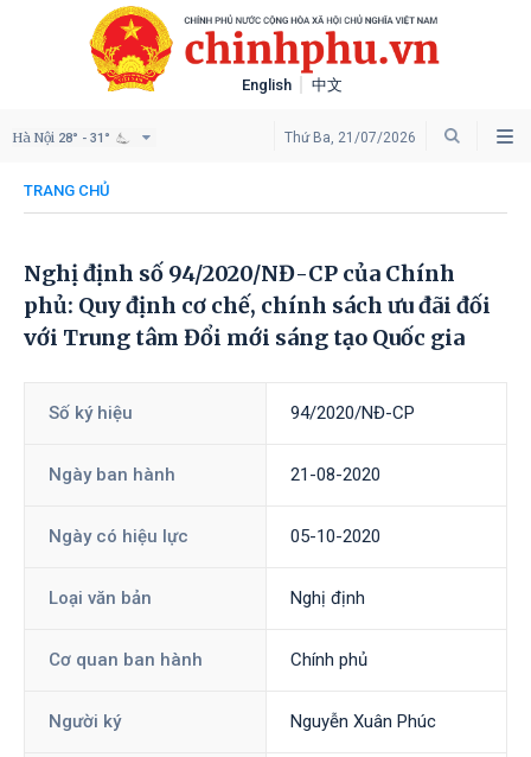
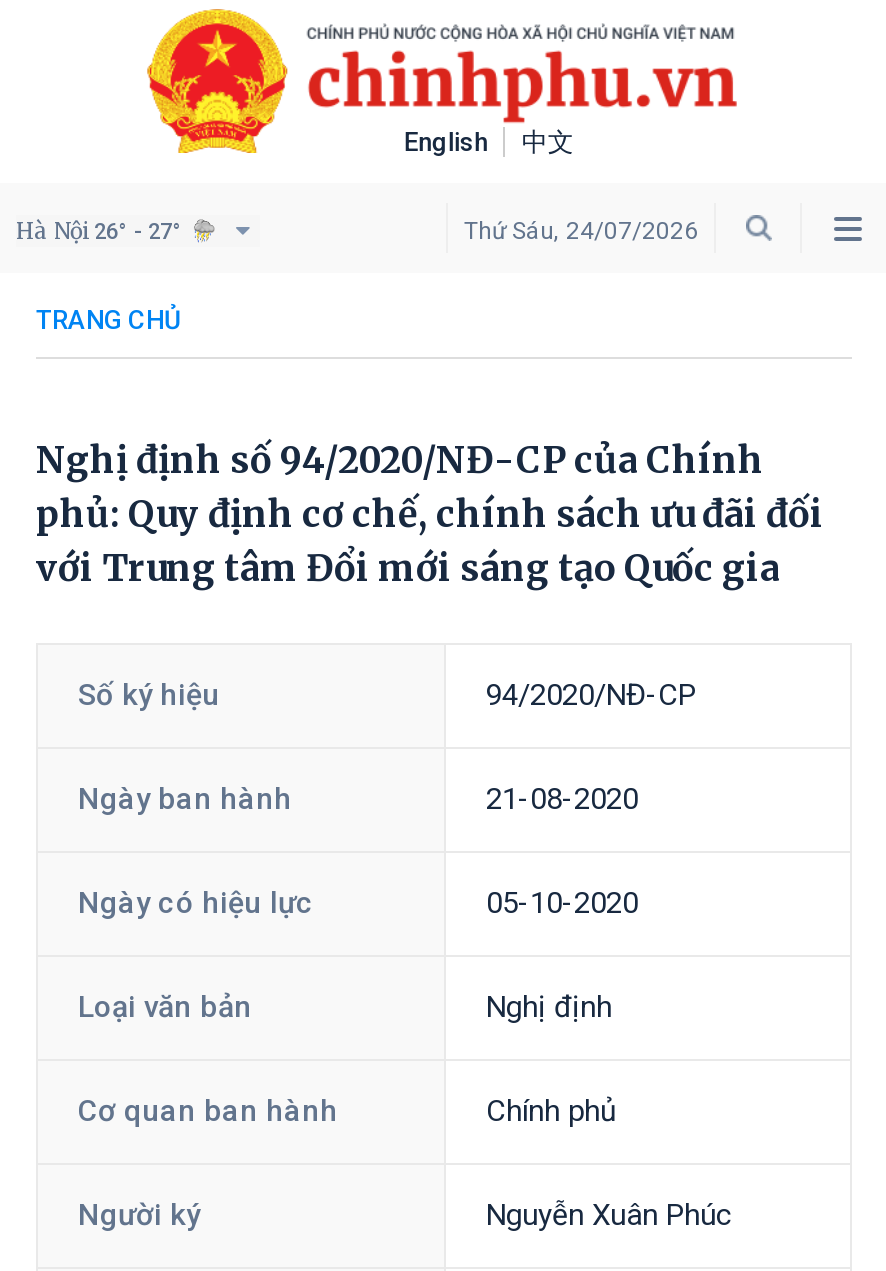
[12,129,110,146] Hà Nội 28° - 31° -> [16,217,182,245] Hà Nội 26° - 27°
[284,129,416,146] Thứ Ba, 21/07/2026 -> [464,217,698,245] Thứ Sáu, 24/07/2026

